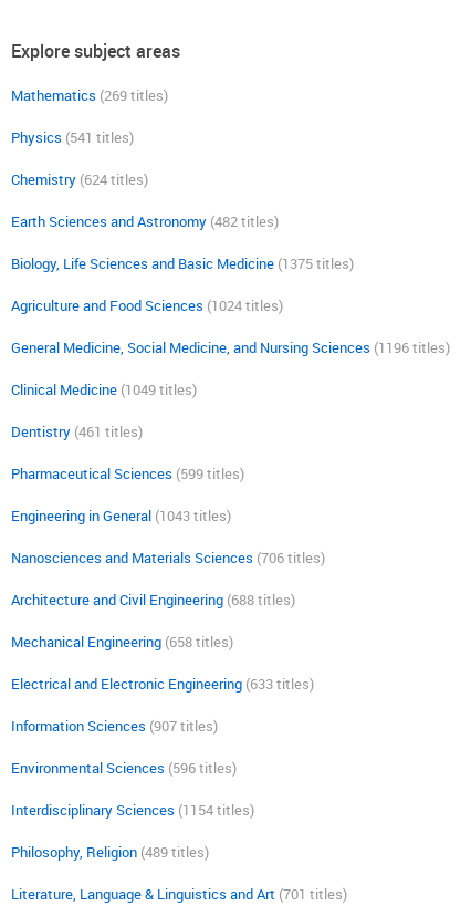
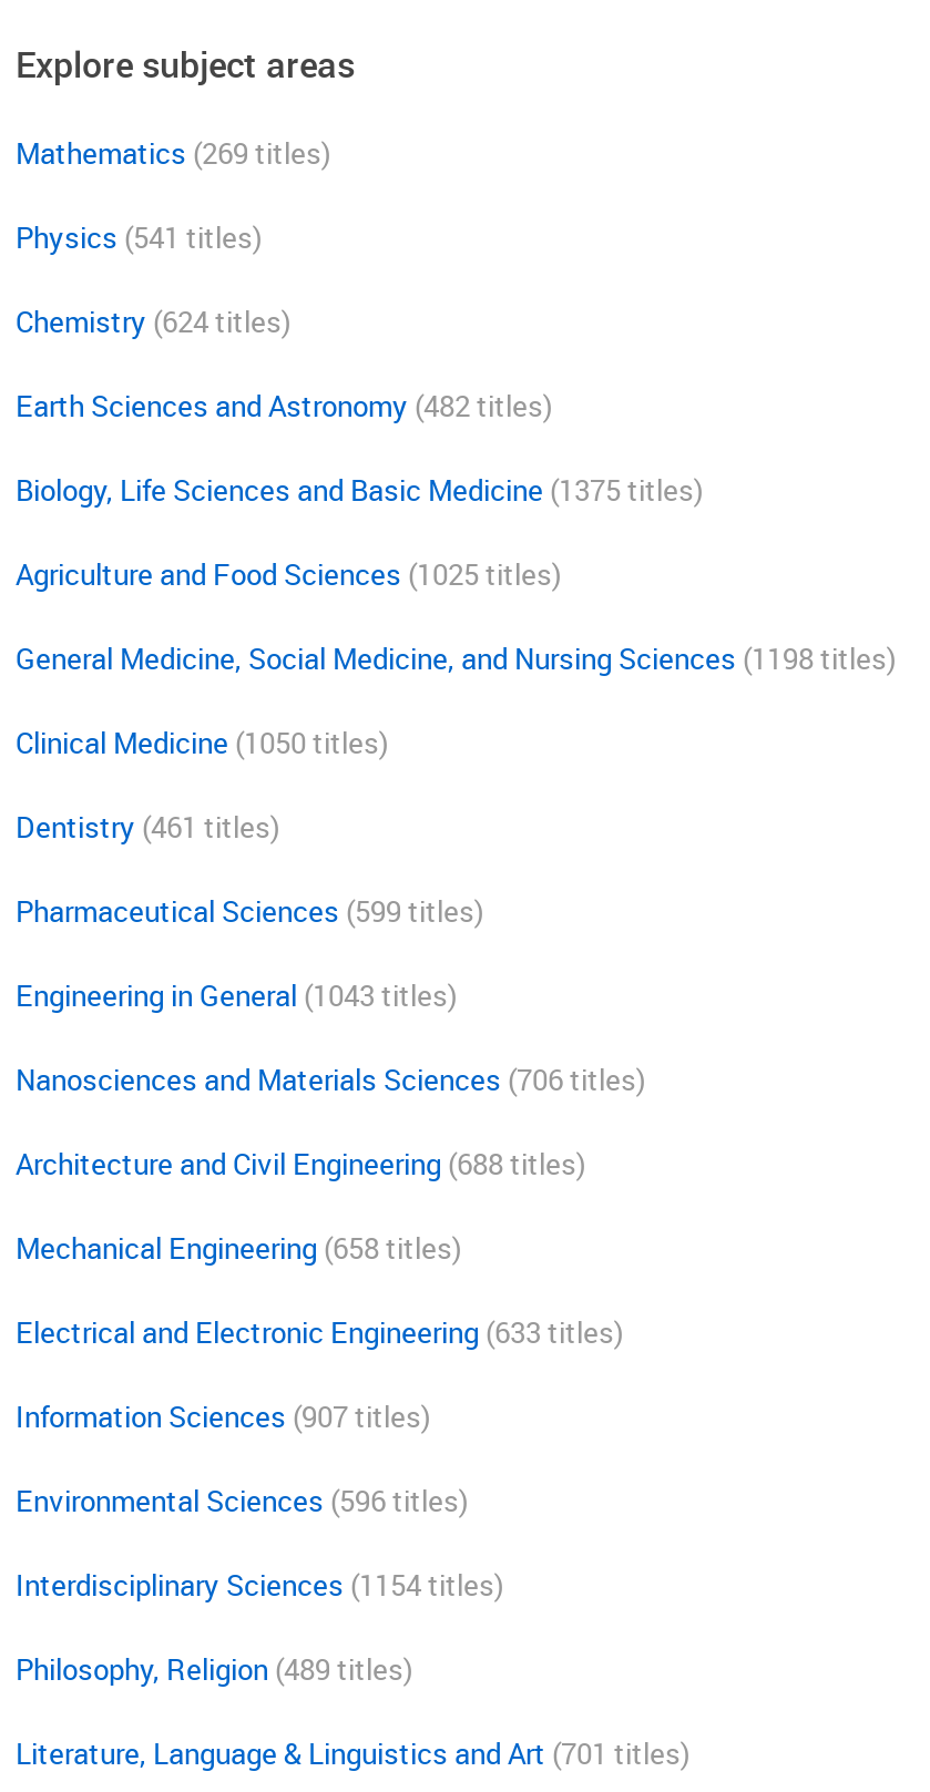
[11,295,283,315] Agriculture and Food Sciences (1024 titles) -> [16,554,561,594] Agriculture and Food Sciences (1025 titles)
[11,337,450,357] General Medicine, Social Medicine, and Nursing Sciences (1196 titles) -> [16,638,896,678] General Medicine, Social Medicine, and Nursing Sciences (1198 titles)
[11,379,197,399] Clinical Medicine (1049 titles) -> [16,723,388,762] Clinical Medicine (1050 titles)

